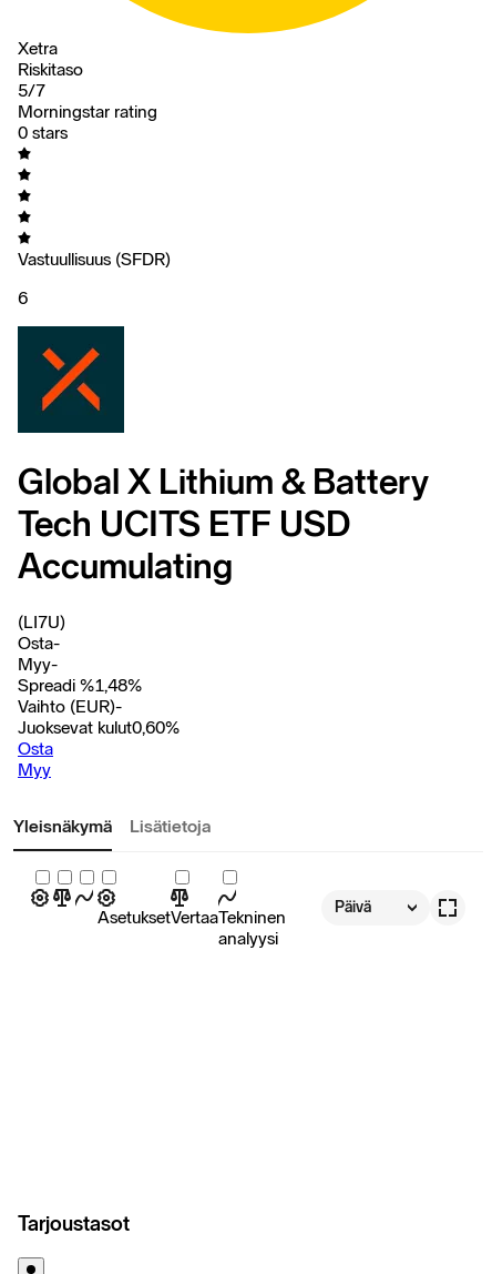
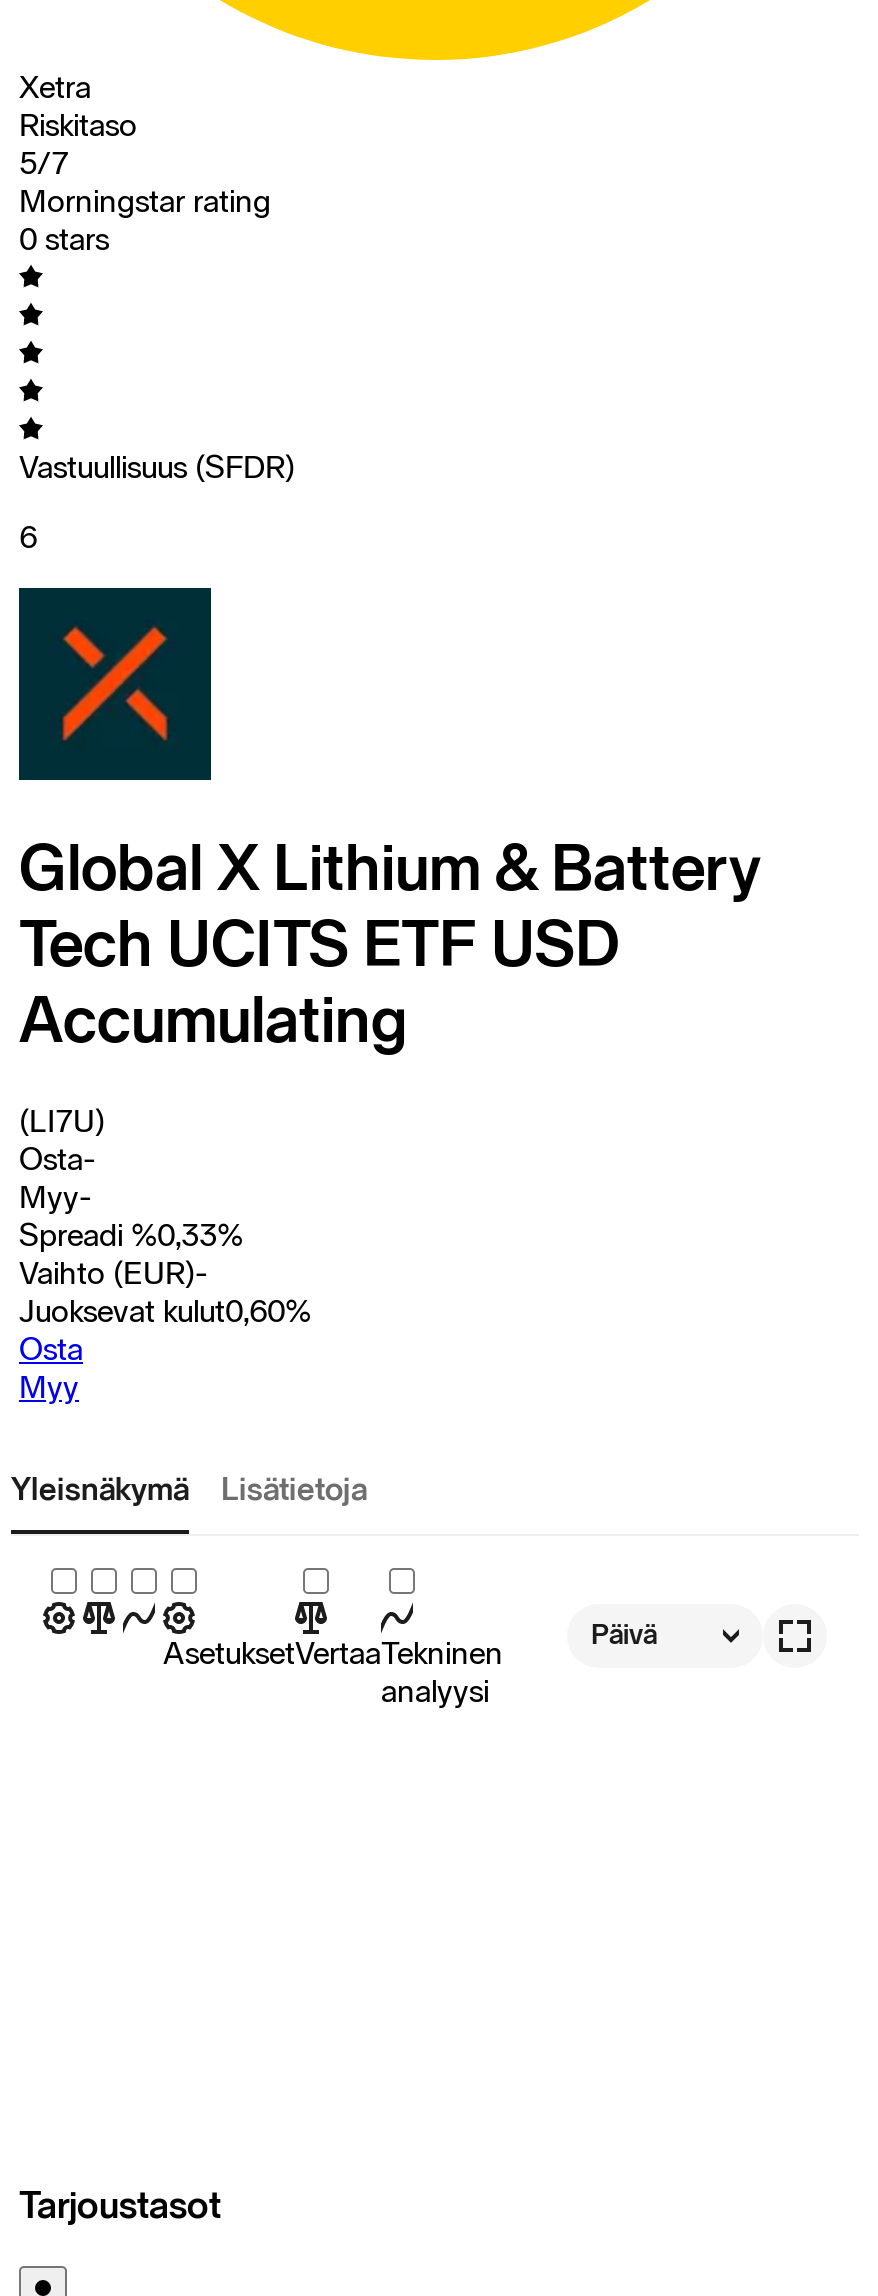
[18,675,142,696] Spreadi %1,48% -> [19,1216,243,1254] Spreadi %0,33%

